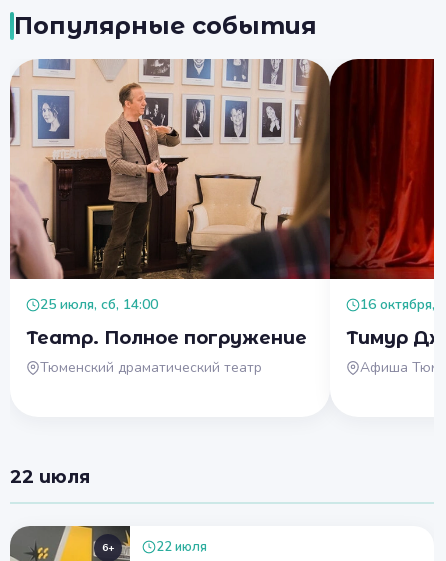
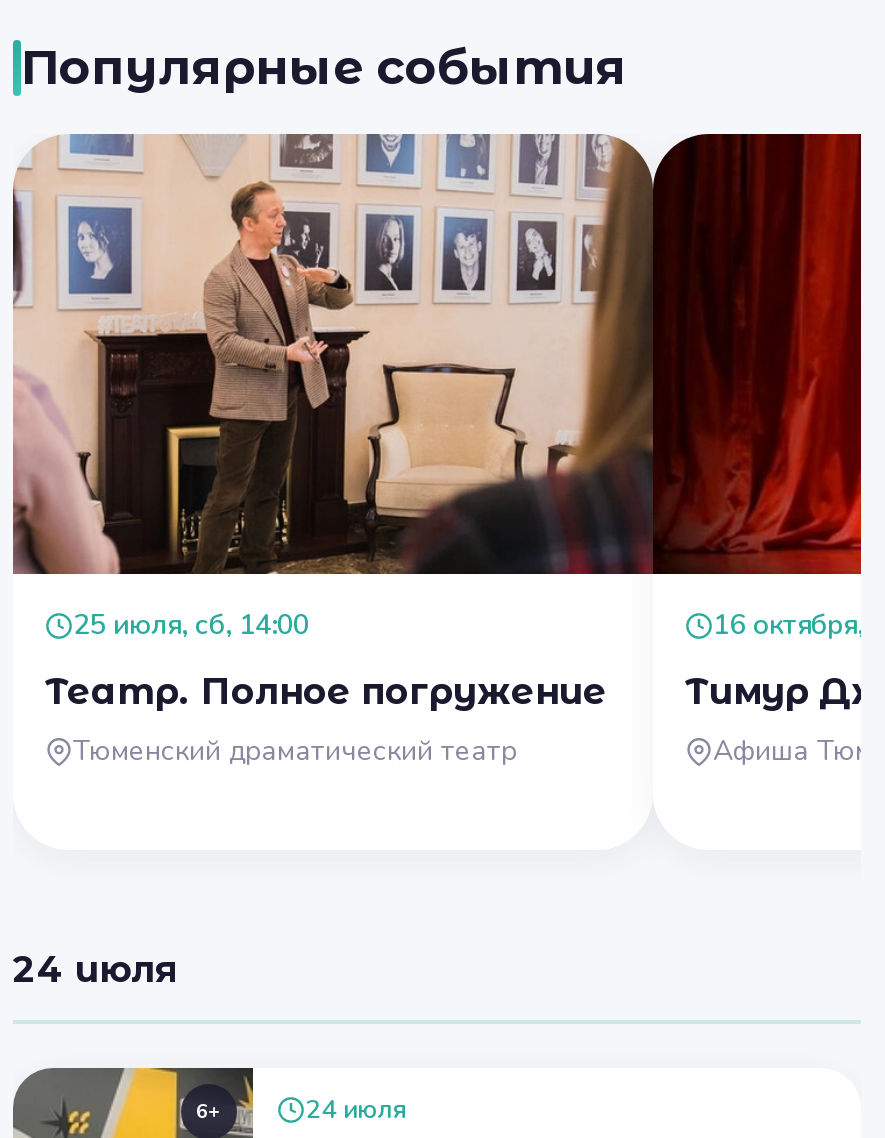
[10,466,90,488] 22 июля -> [13,948,177,992] 24 июля
[156,538,207,556] 22 июля -> [305,1092,407,1128] 24 июля

